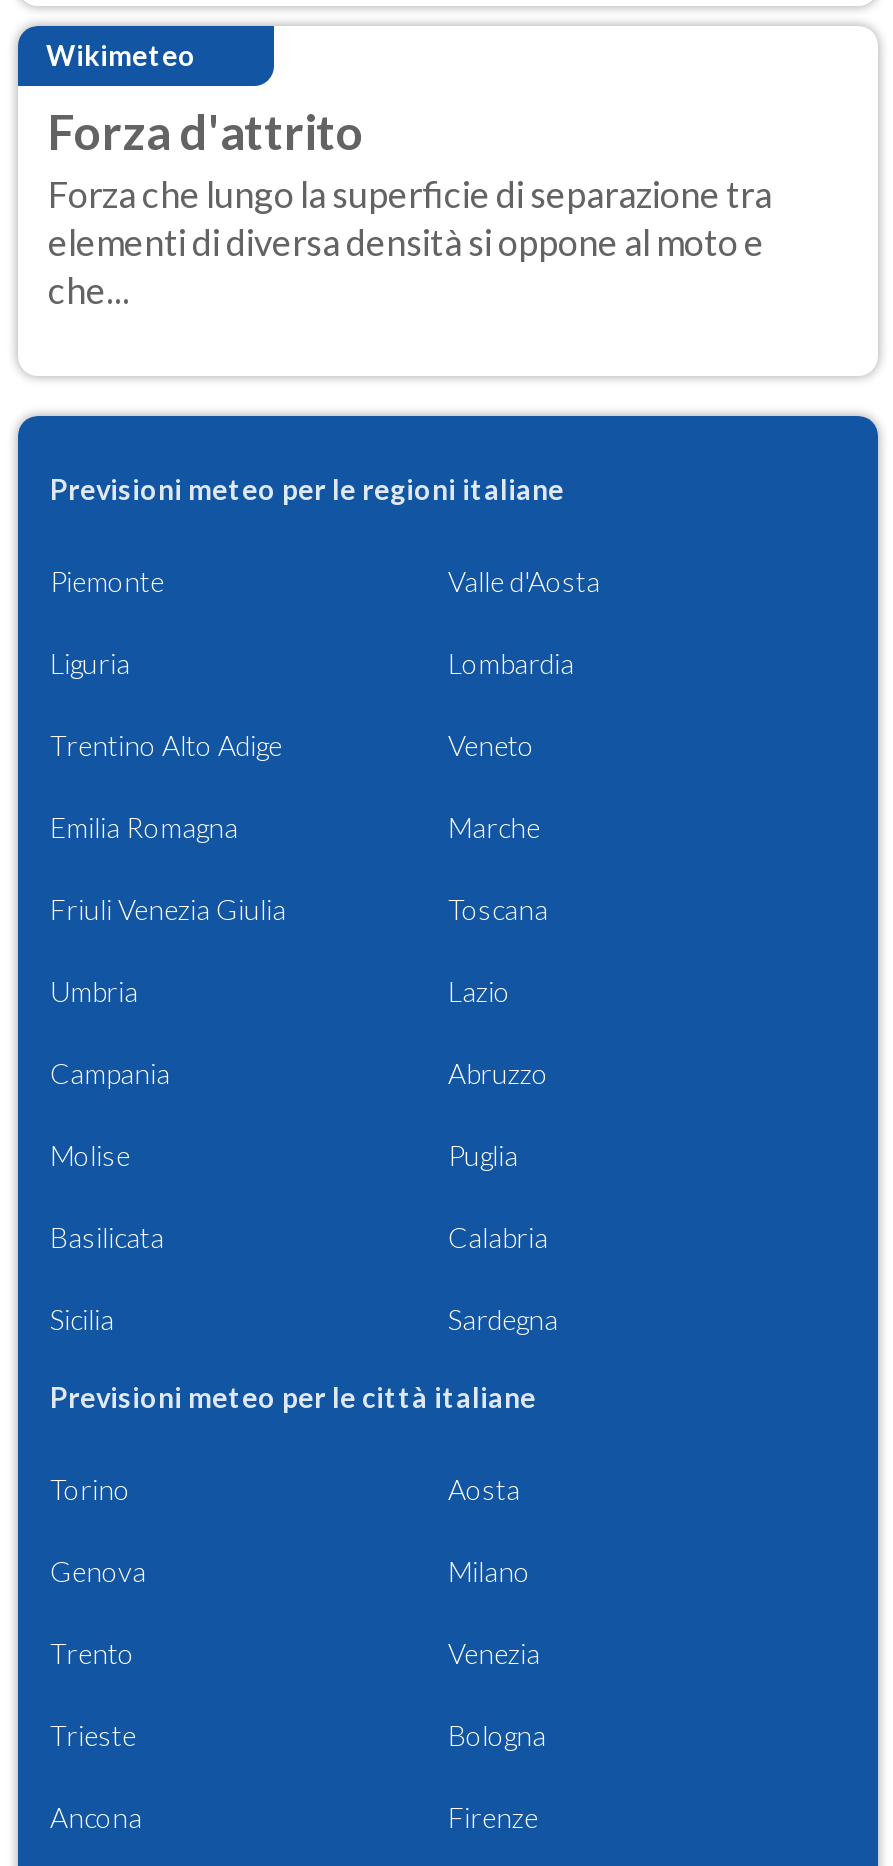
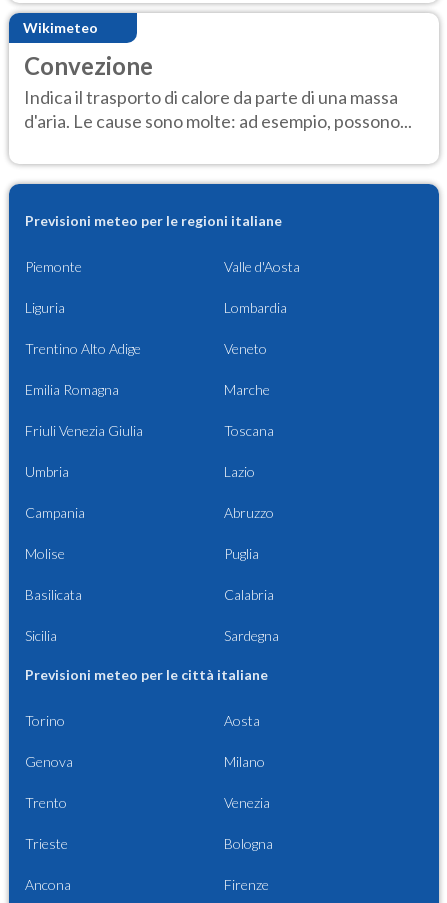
[48,102,772,313] Forza d'attrito | Forza che lungo la superficie di separazione tra | elementi di diversa densità si oppone al moto e | che... -> [24,51,412,132] Convezione | Indica il trasporto di calore da parte di una massa | d'aria. Le cause sono molte: ad esempio, possono...

